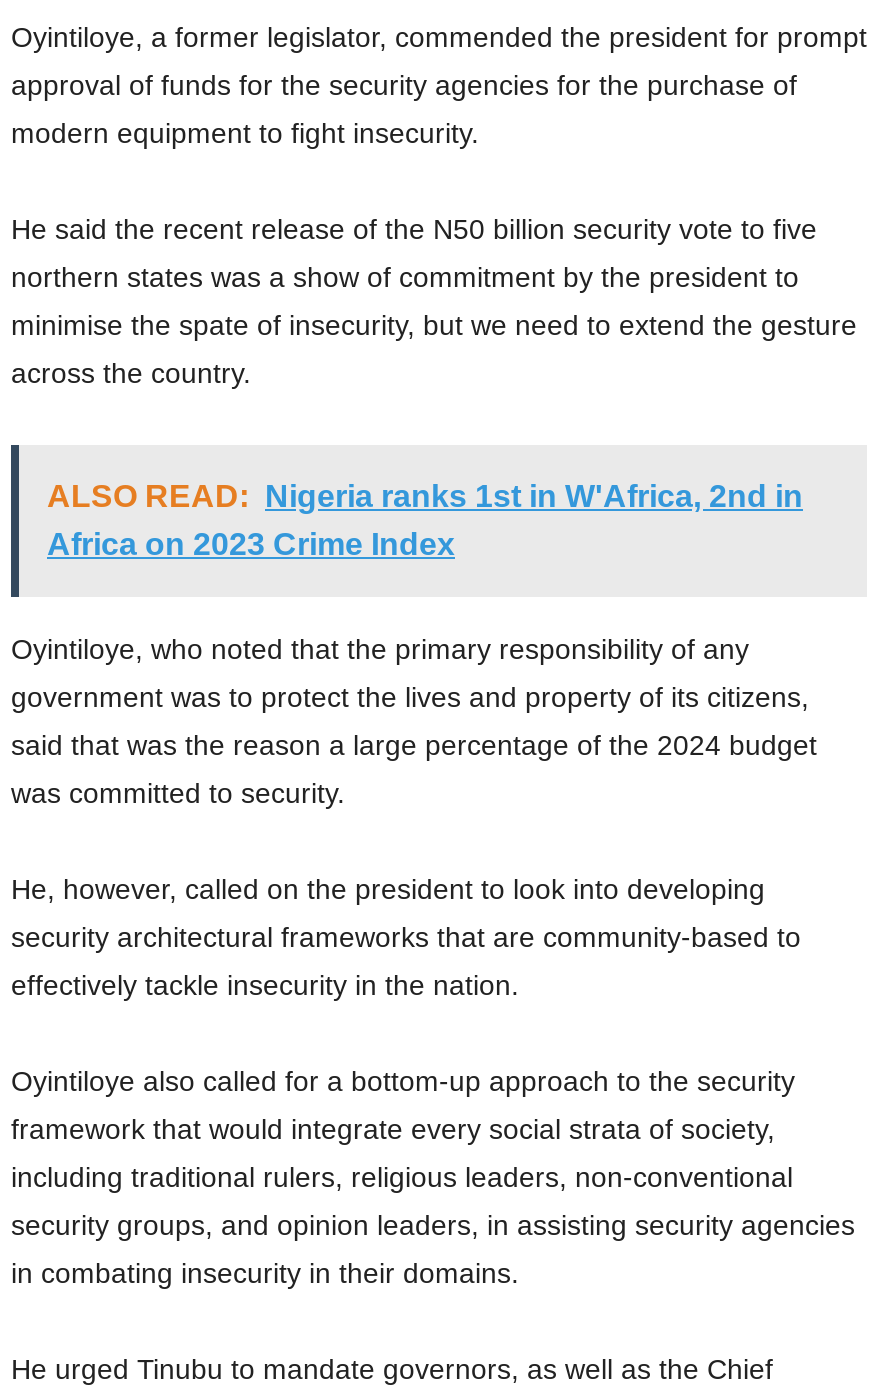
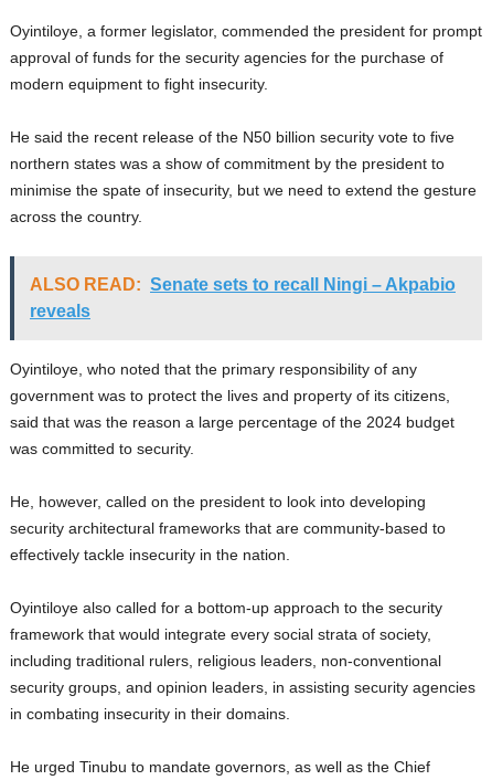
[47,479,803,561] ALSO READ: Nigeria ranks 1st in W'Africa, 2nd in | Africa on 2023 Crime Index -> [30,275,456,320] ALSO READ: Senate sets to recall Ningi – Akpabio | reveals

